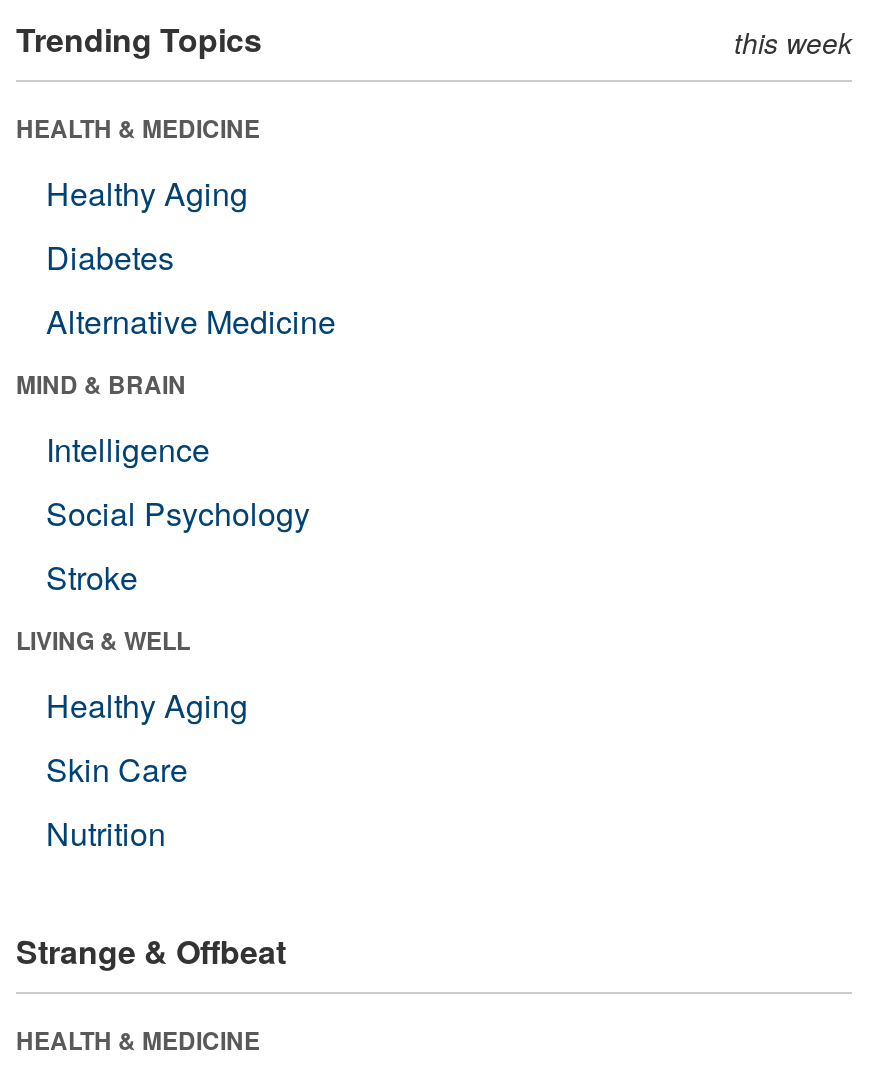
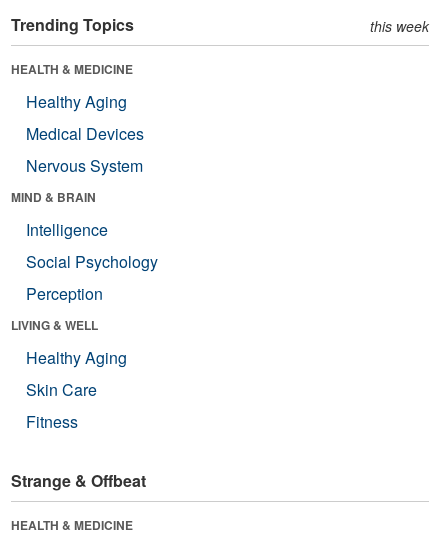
[46,234,336,344] Diabetes | Alternative Medicine -> [26,122,144,177] Medical Devices | Nervous System
[46,554,138,600] Stroke -> [26,282,103,305] Perception
[46,810,166,856] Nutrition -> [26,410,78,433] Fitness

